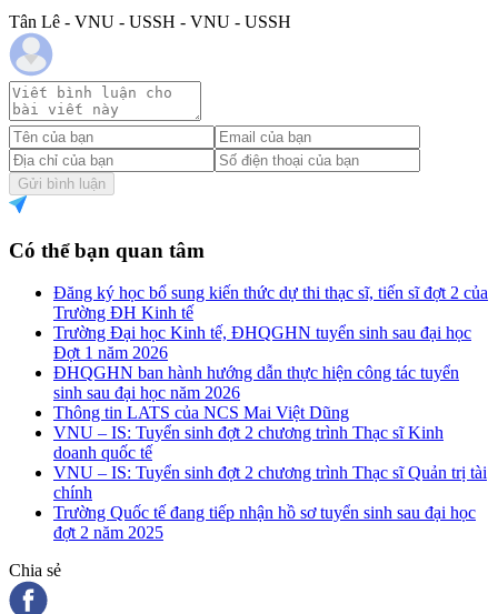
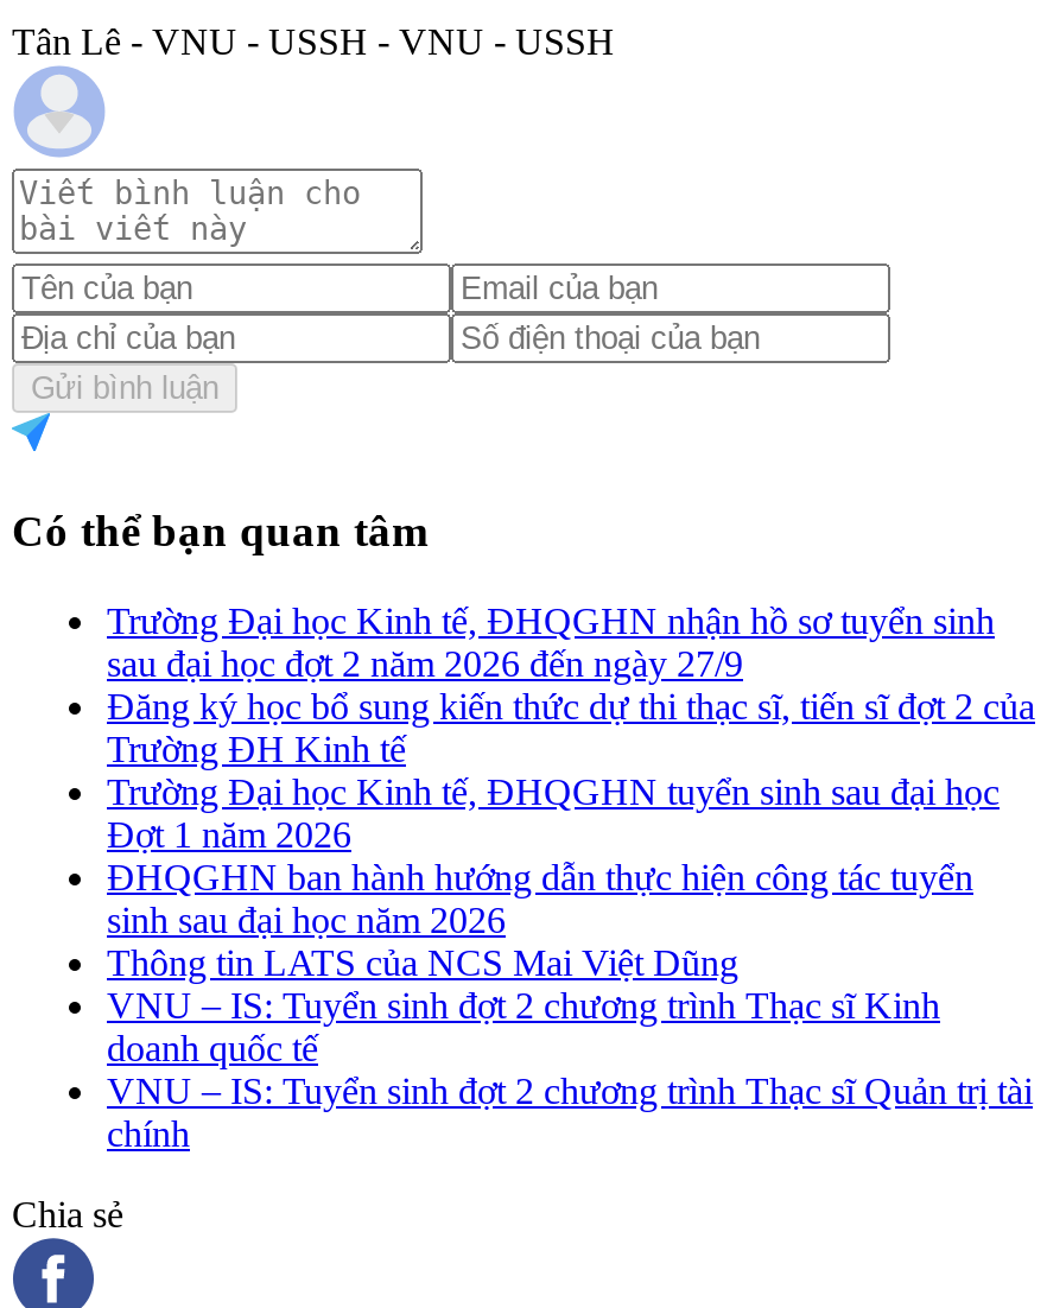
none -> [107,601,995,684] Trường Đại học Kinh tế, ĐHQGHN nhận hồ sơ tuyển sinh | sau đại học đợt 2 năm 2026 đến ngày 27/9
moved [53,283,488,502] -> [107,687,1035,1154]: Đăng ký học bổ sung kiến thức dự thi thạc sĩ, tiến sĩ đợt 2 của | Trường ĐH Kinh tế | Trường Đại học Kinh tế, ĐHQGHN tuyển sinh sau đại học | ... | VNU – IS: Tuyển sinh đợt 2 chương trình Thạc sĩ Quản trị tài | chính
[53,503,476,542] Trường Quốc tế đang tiếp nhận hồ sơ tuyển sinh sau đại học | đợt 2 năm 2025 -> none

